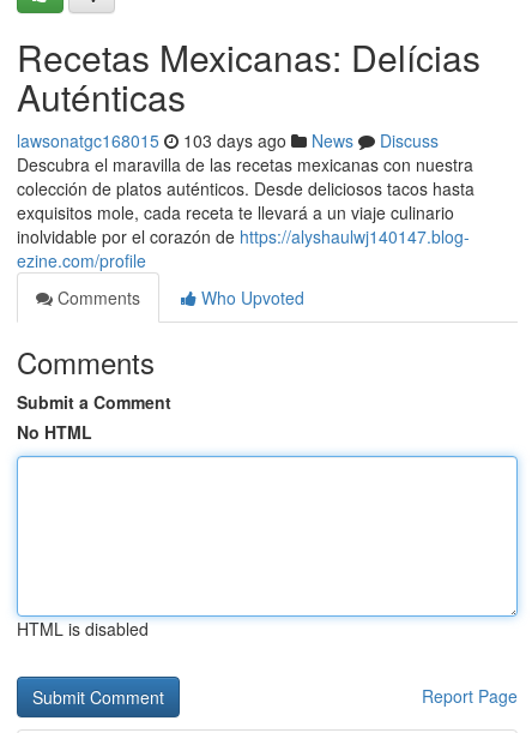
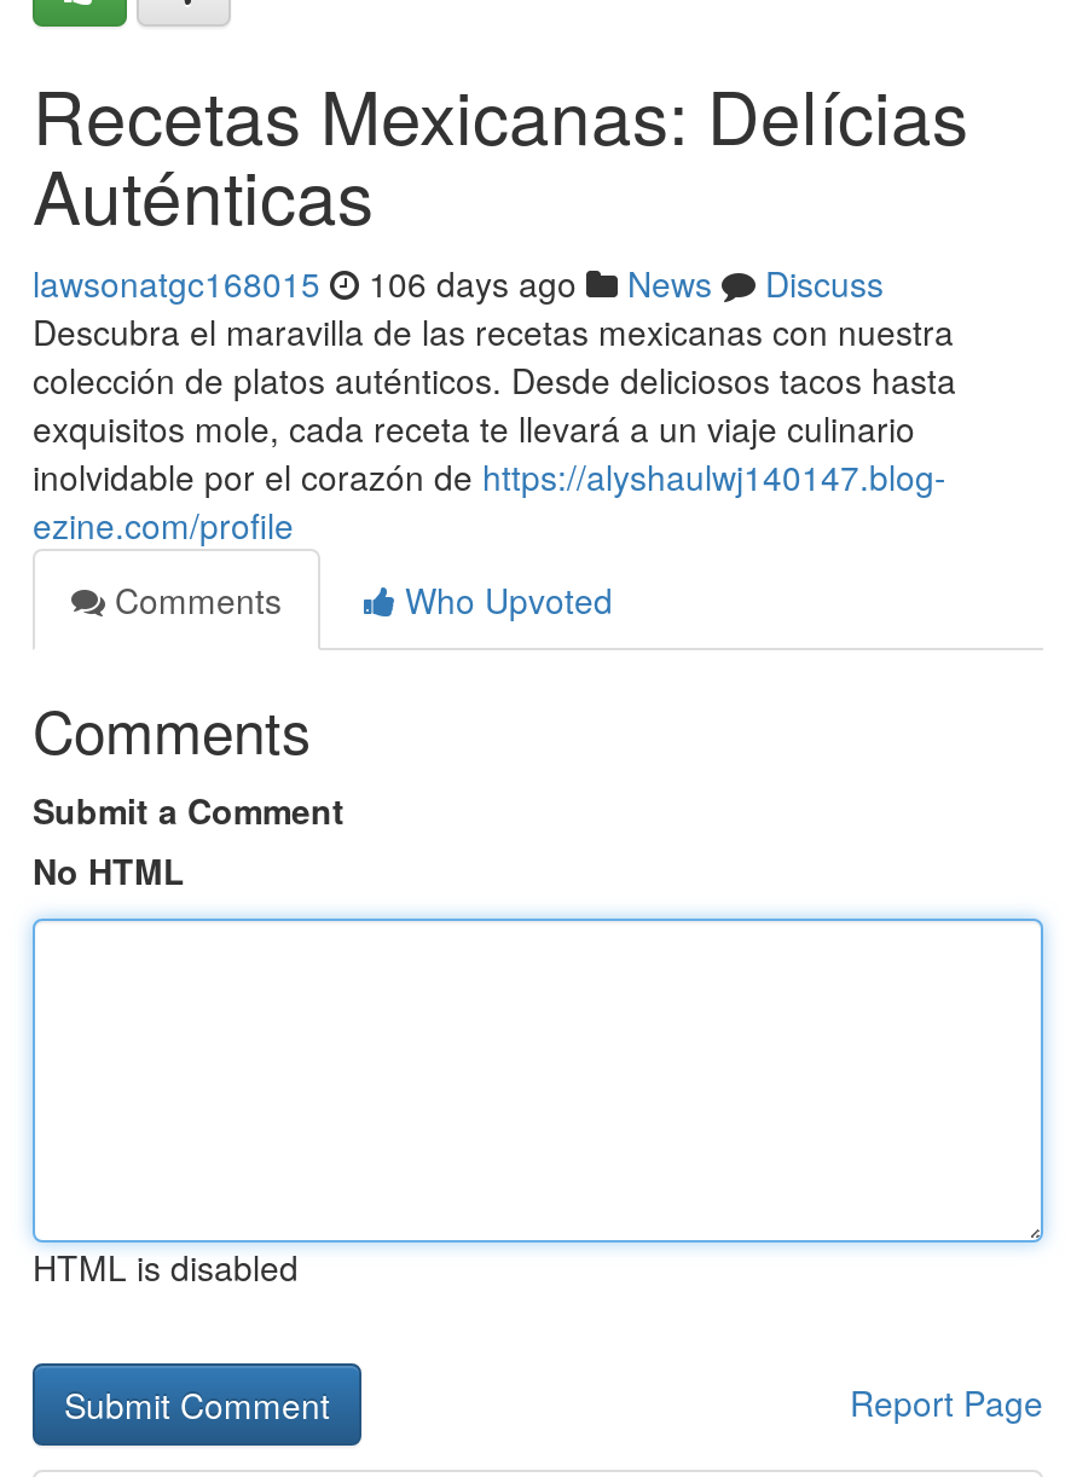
[17,128,439,152] lawsonatgc168015 103 days ago News Discuss -> [33,259,884,307] lawsonatgc168015 106 days ago News Discuss

